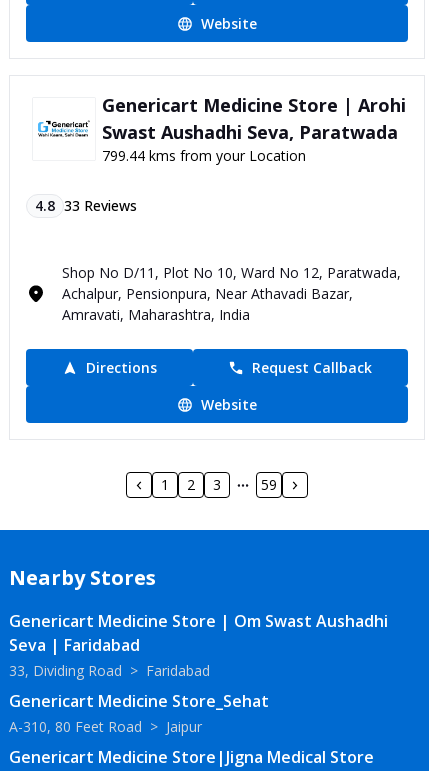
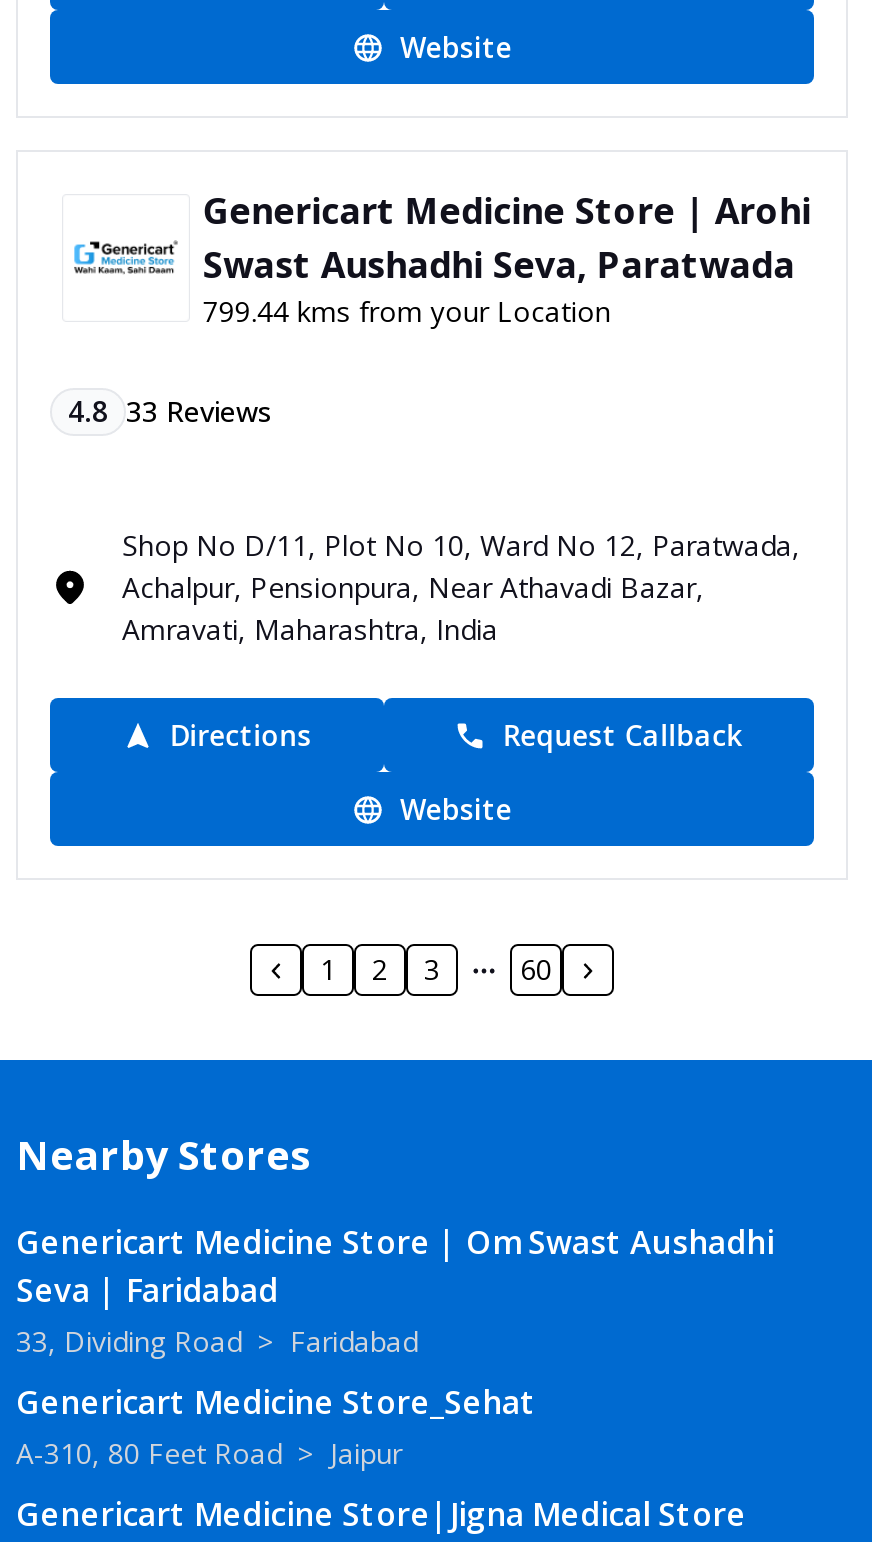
[261,475,277,494] 59 -> [520,951,552,989] 60

